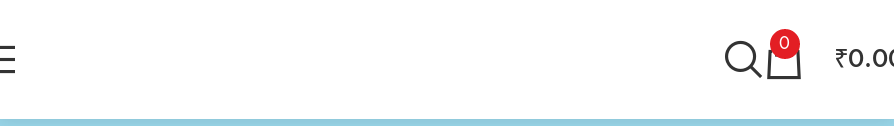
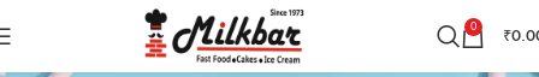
none -> [143,7,304,64] [image]

